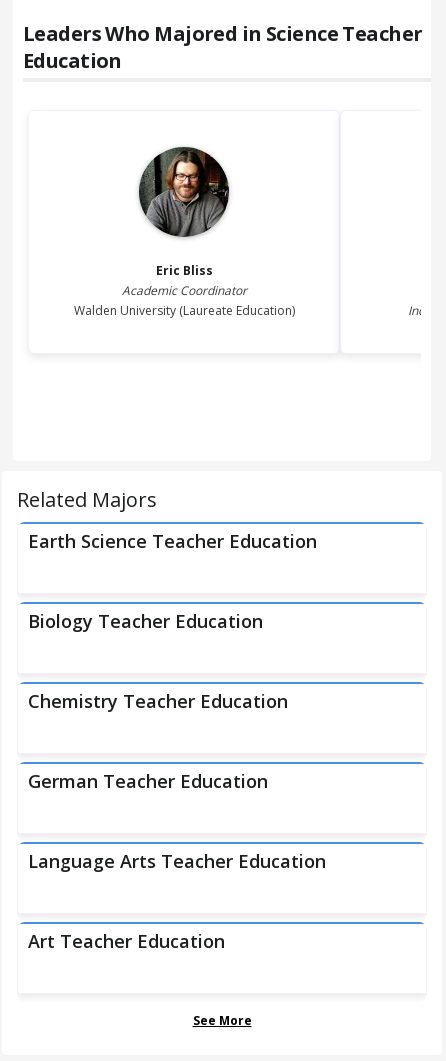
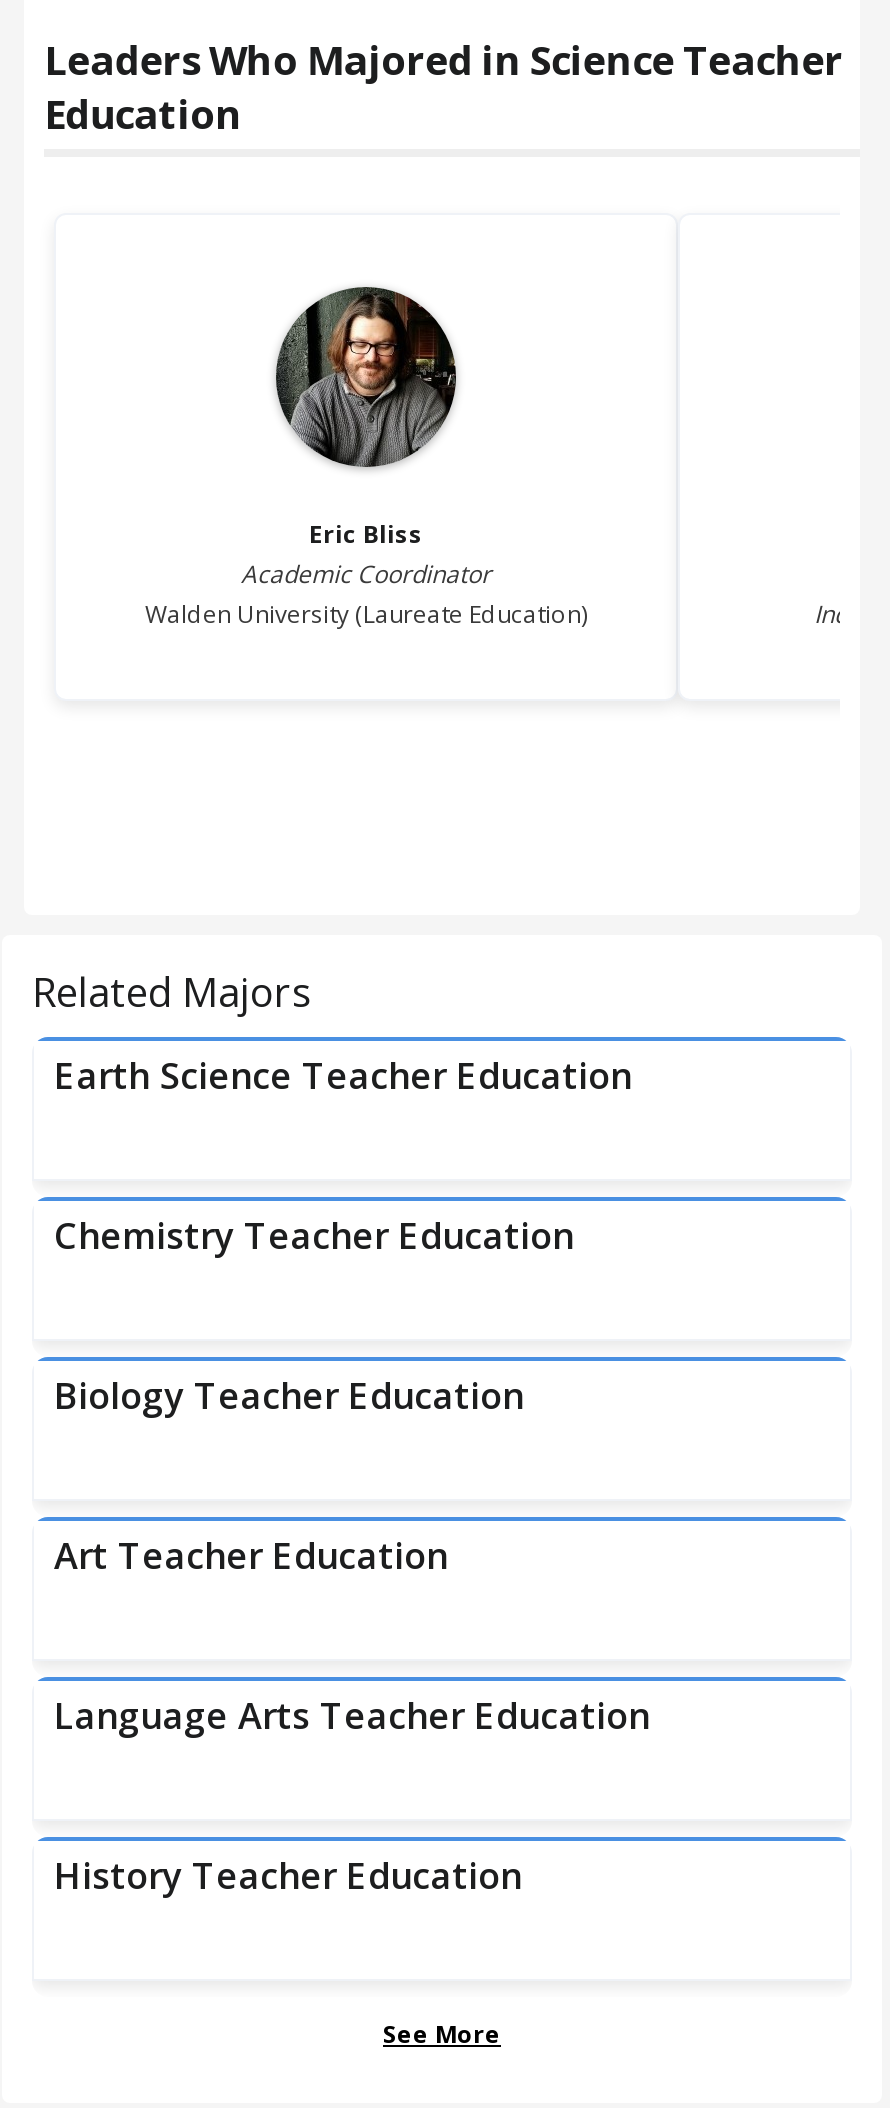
moved [28,609,263,633] -> [54,1371,524,1419]: Biology Teacher Education
moved [28,689,288,713] -> [54,1211,574,1259]: Chemistry Teacher Education
[28,769,268,793] German Teacher Education -> none
none -> [54,1851,522,1899] History Teacher Education
moved [28,929,225,953] -> [54,1531,448,1579]: Art Teacher Education

